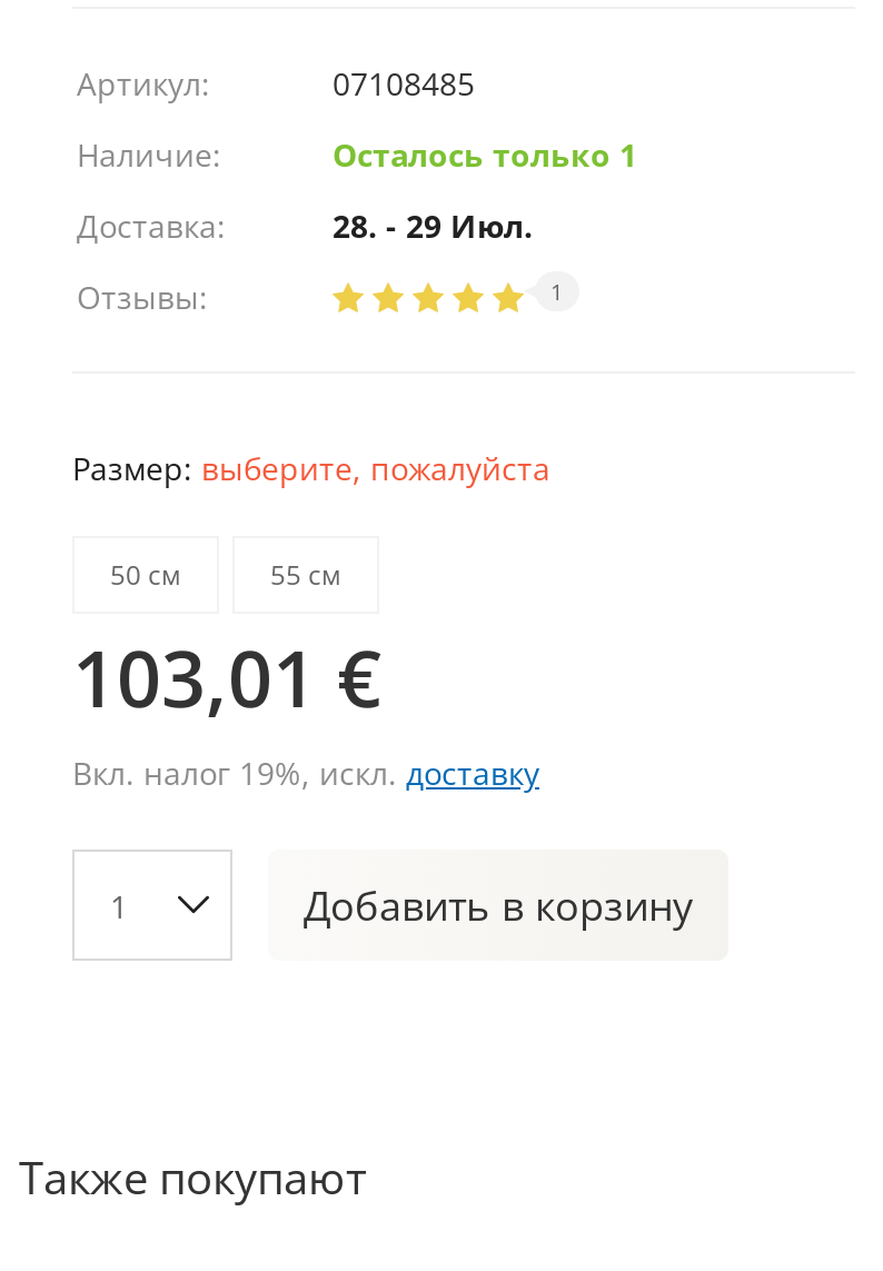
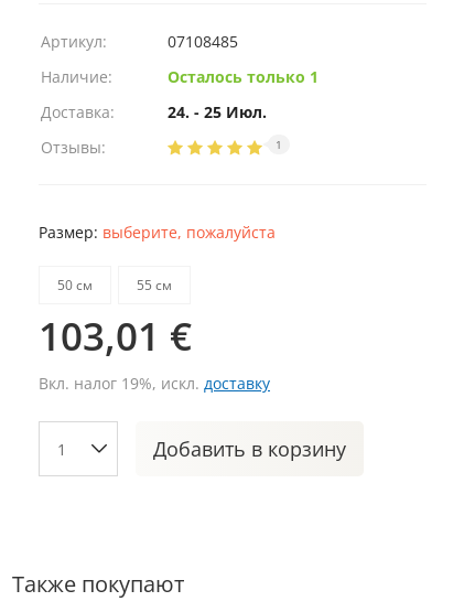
[333,205,533,247] 28. - 29 Июл. -> [168,101,267,122] 24. - 25 Июл.

